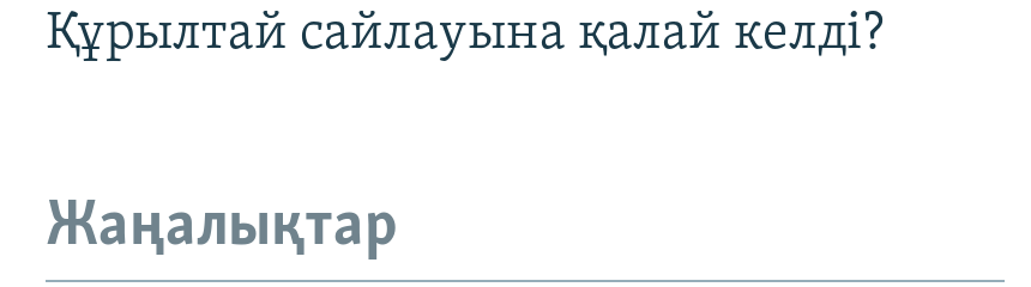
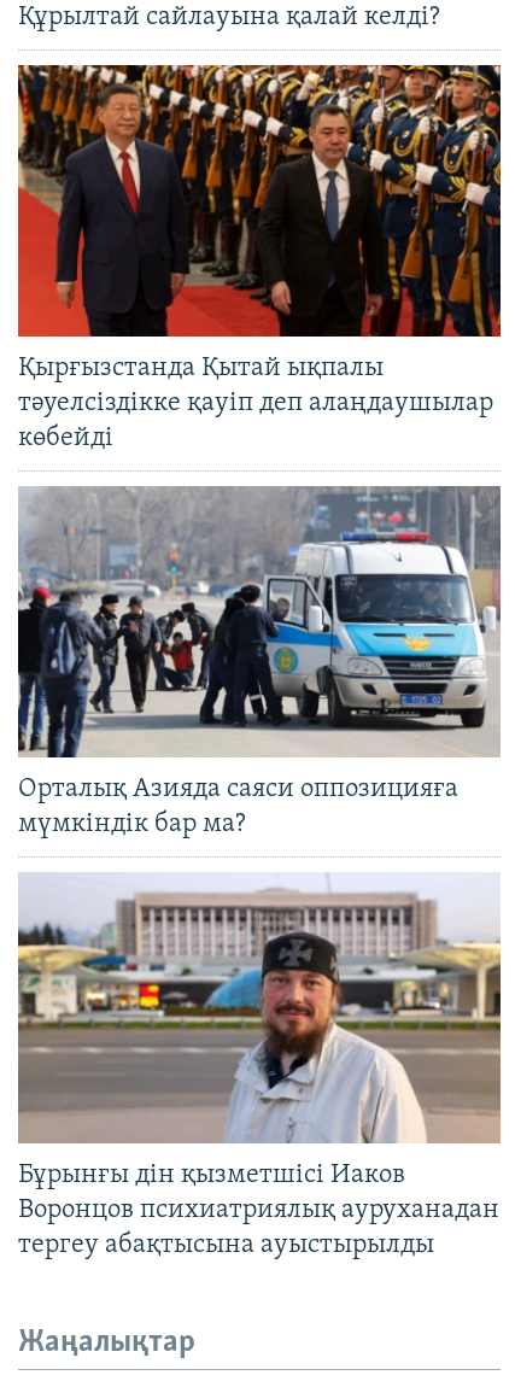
none -> [17,64,502,453] [image] | Қырғызстанда Қытай ықпалы | тәуелсіздікке қауіп деп алаңдаушылар | көбейді
none -> [17,485,502,839] [image] | Орталық Азияда саяси оппозицияға | мүмкіндік бар ма?
none -> [17,873,502,1260] [image] | Бұрынғы дін қызметшісі Иаков | Воронцов психиатриялық ауруханадан | тергеу абақтысына ауыстырылды

